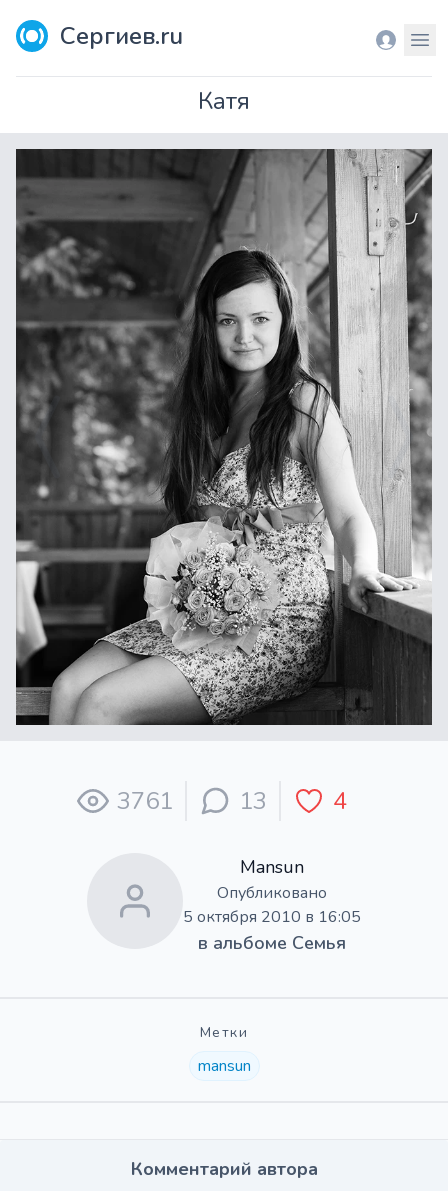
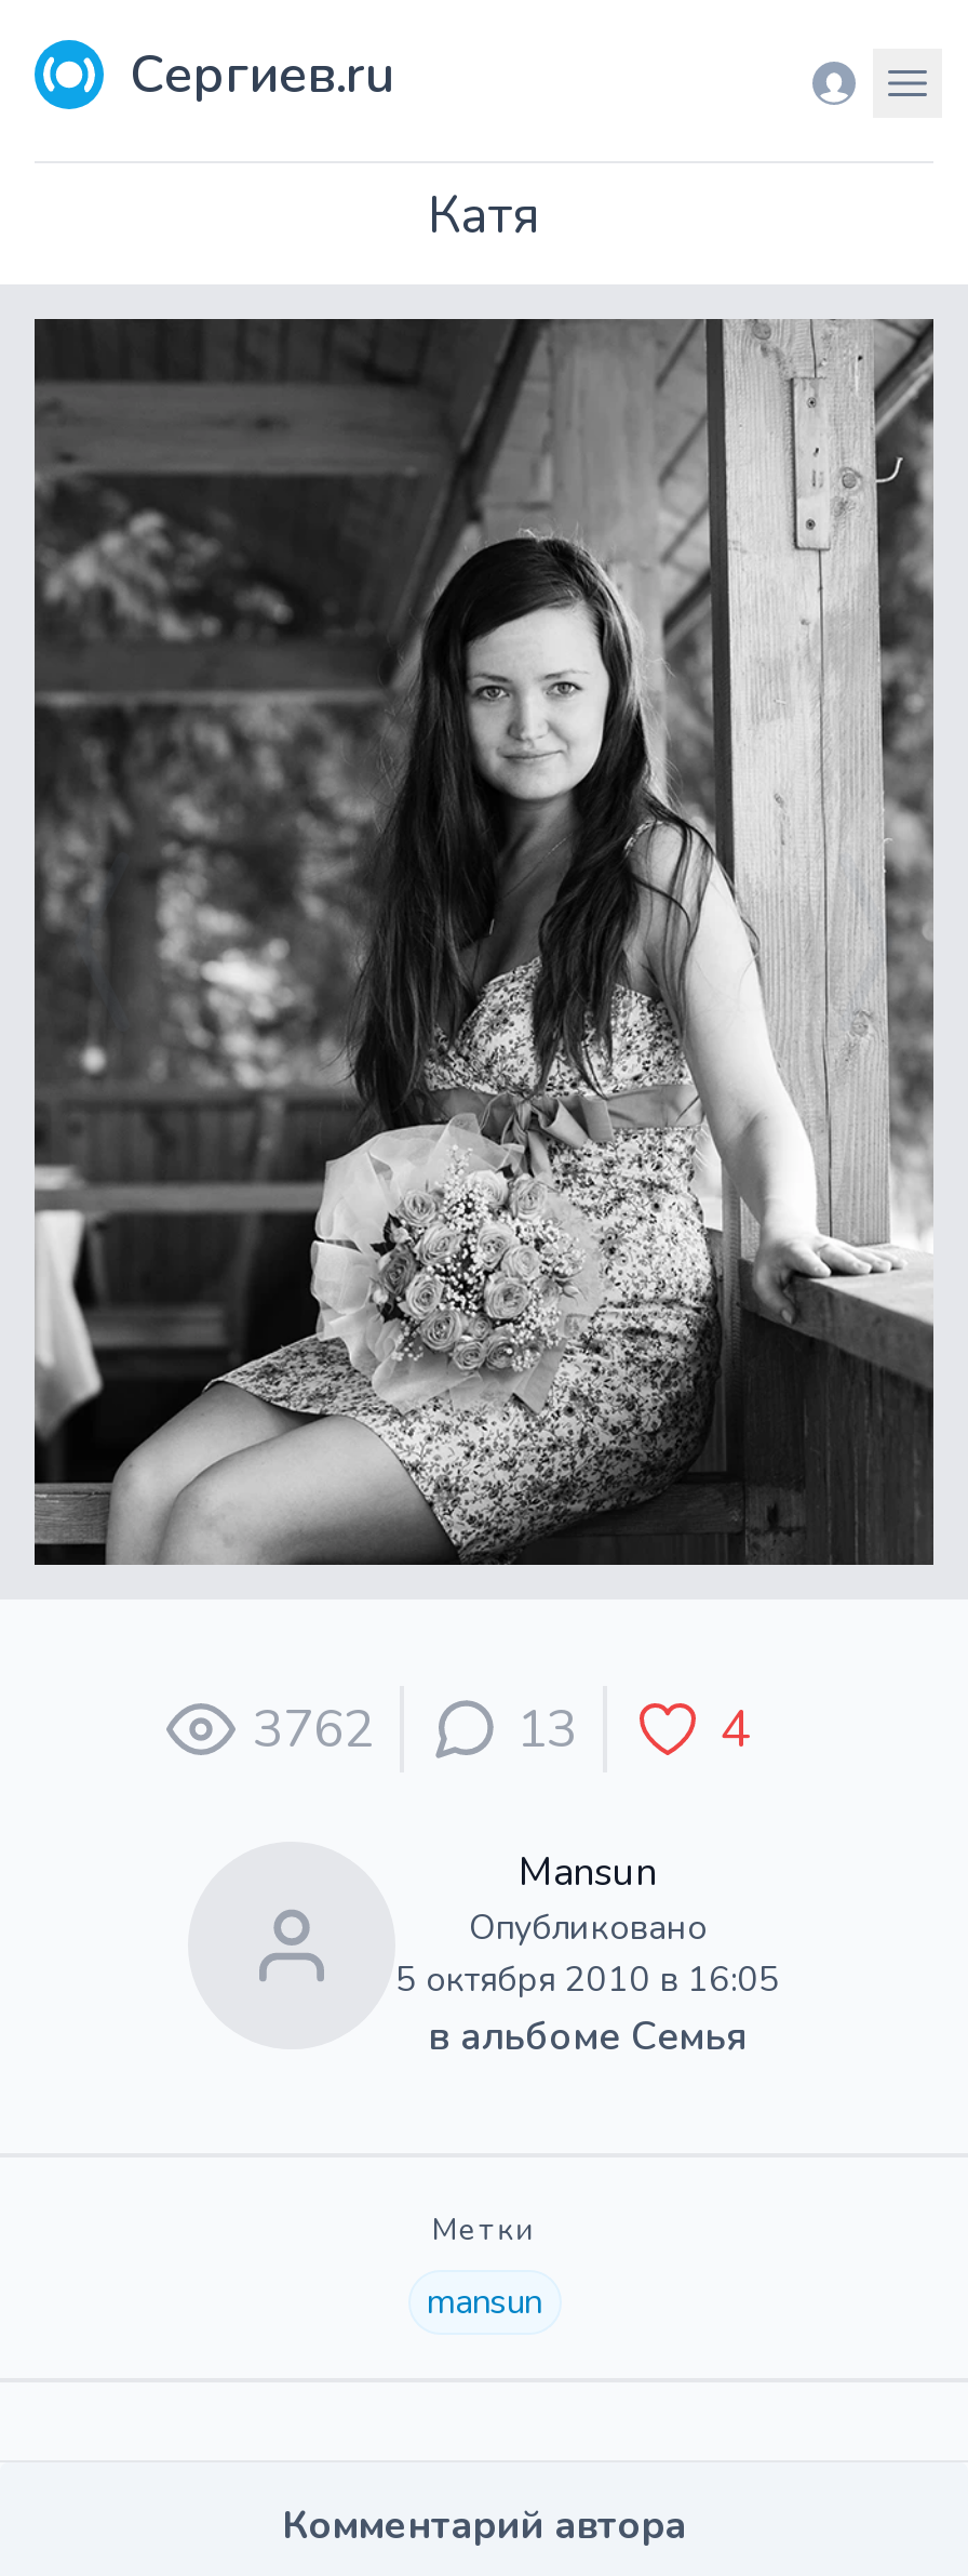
[117,785,173,817] 3761 -> [253,1695,374,1764] 3762

